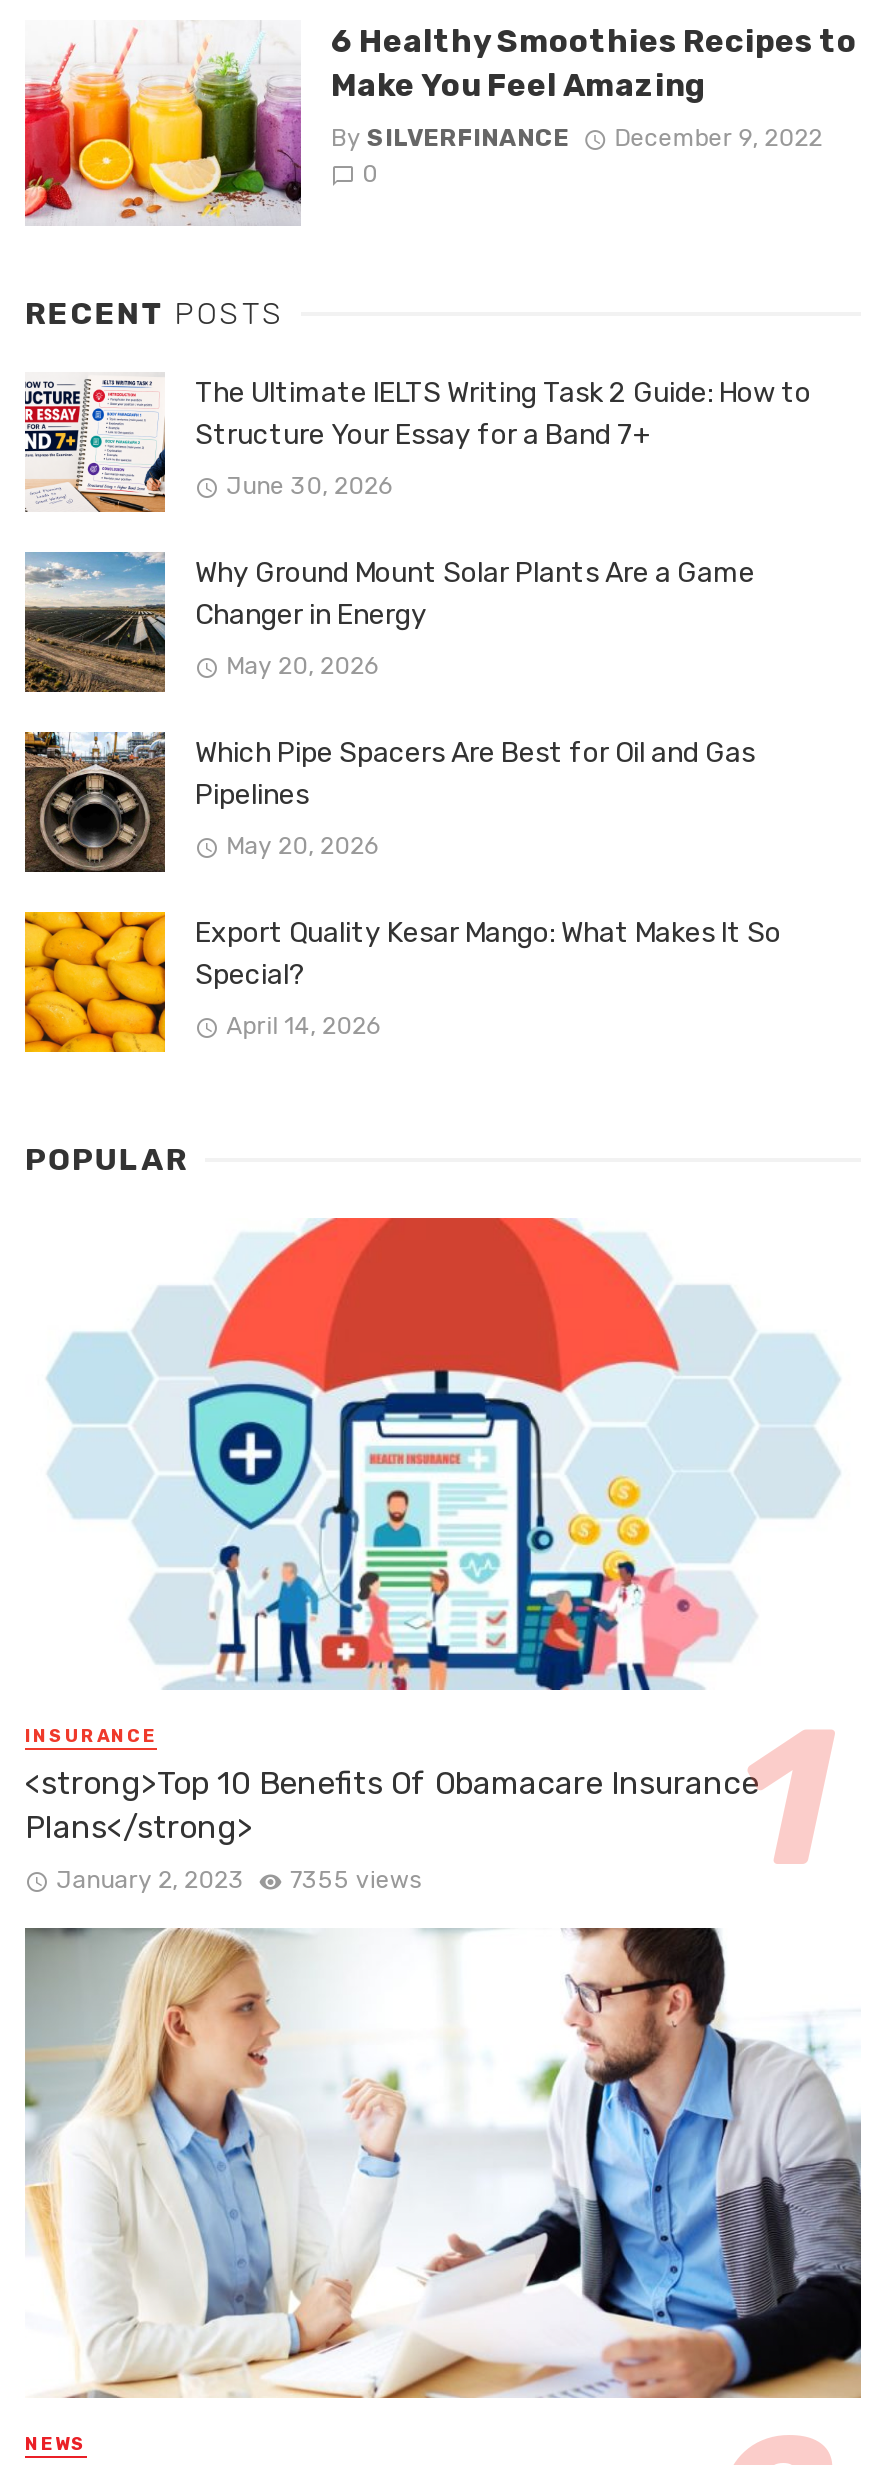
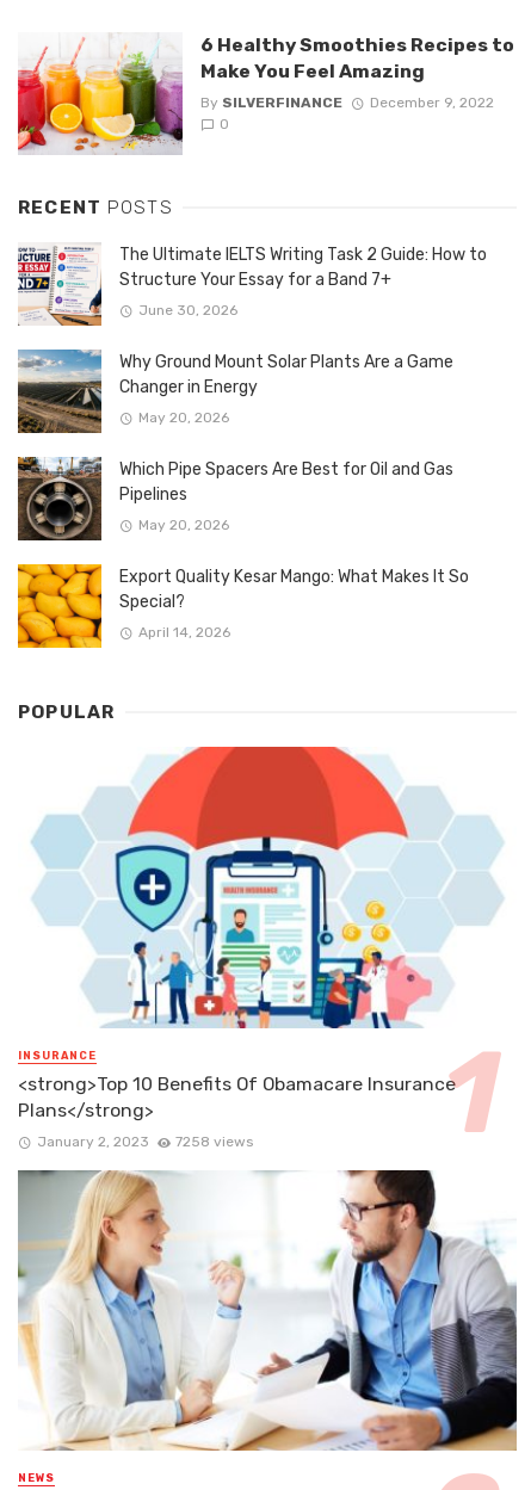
[56,1866,422,1894] January 2, 2023 7355 views -> [37,1133,253,1150] January 2, 2023 7258 views

